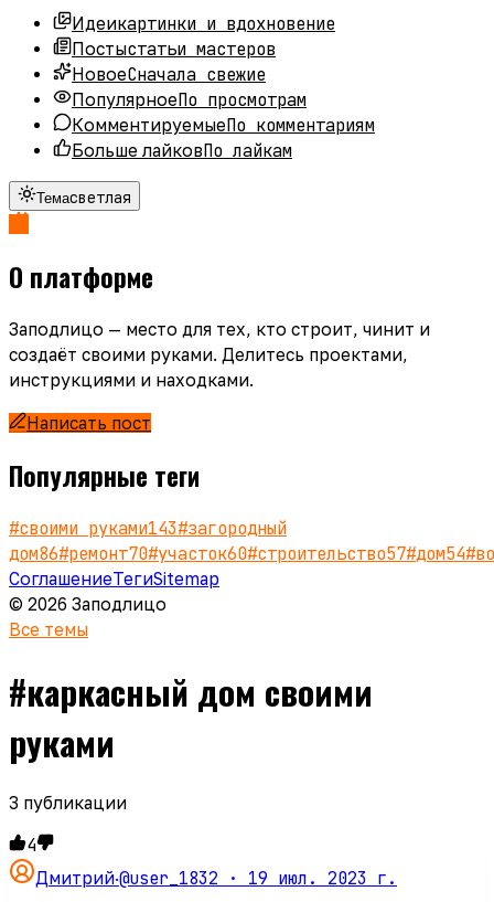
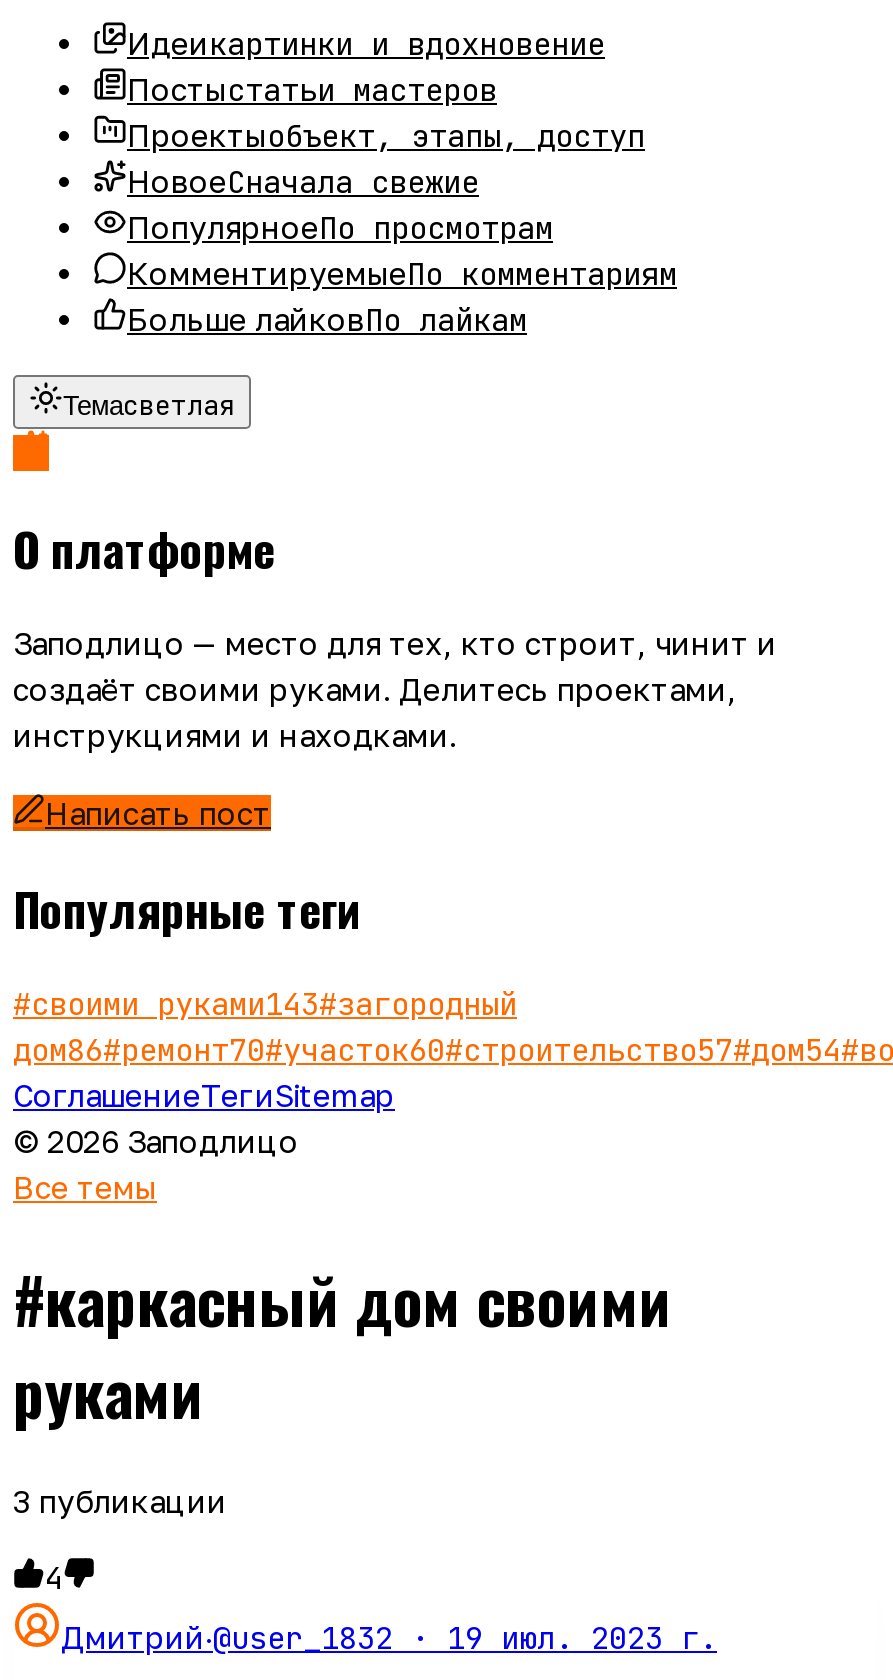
none -> [127,115,645,157] Проектыобъект, этапы, доступ

